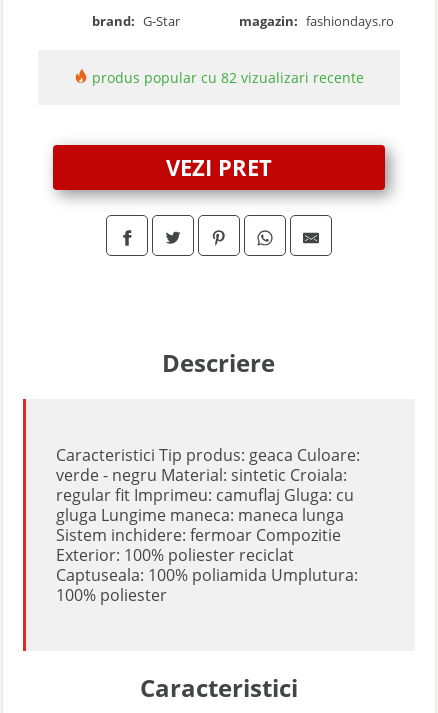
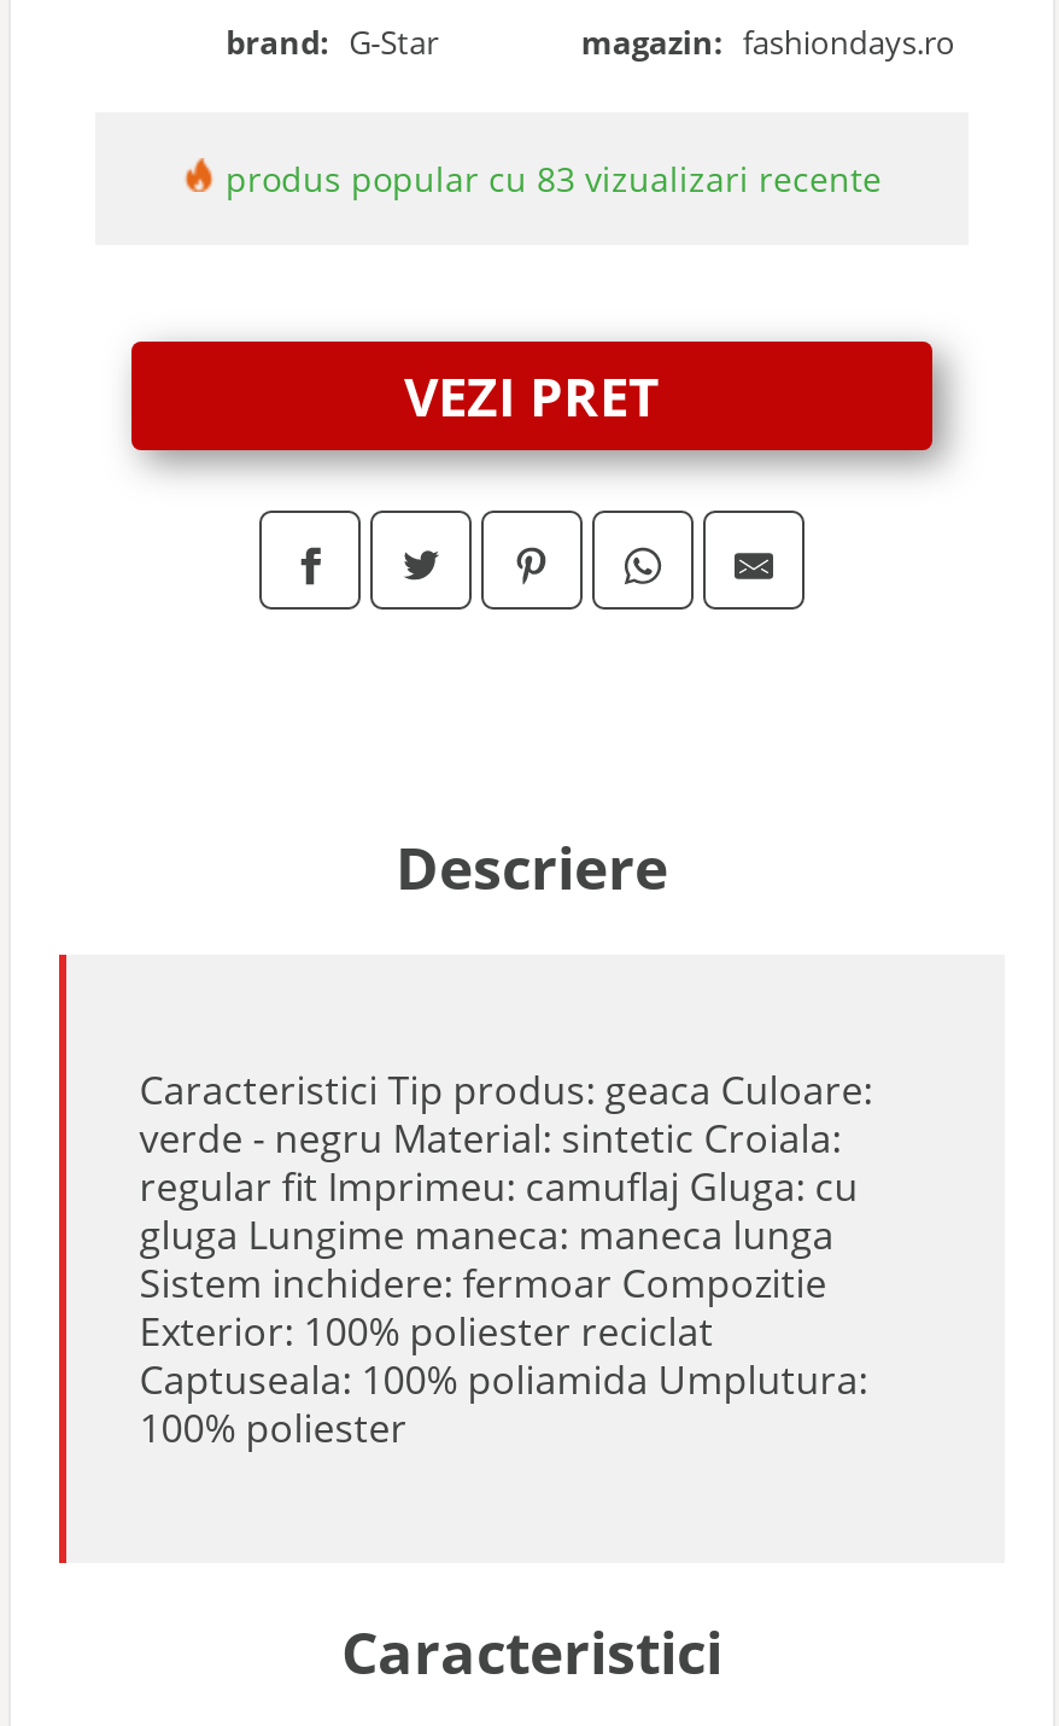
[88,68,364,87] produs popular cu 82 vizualizari recente -> [216,156,882,202] produs popular cu 83 vizualizari recente

